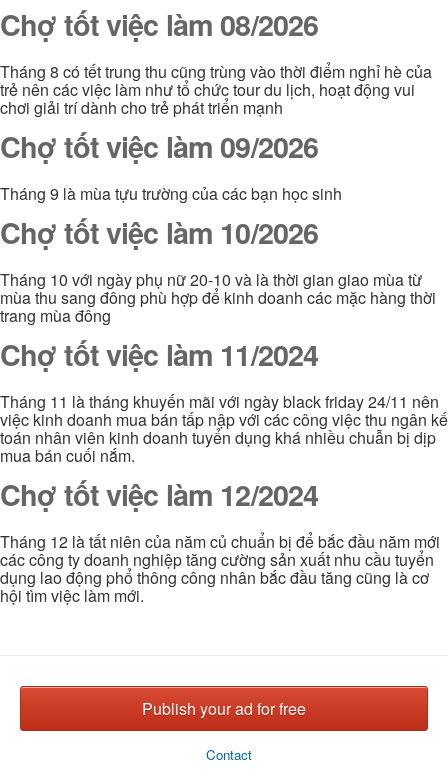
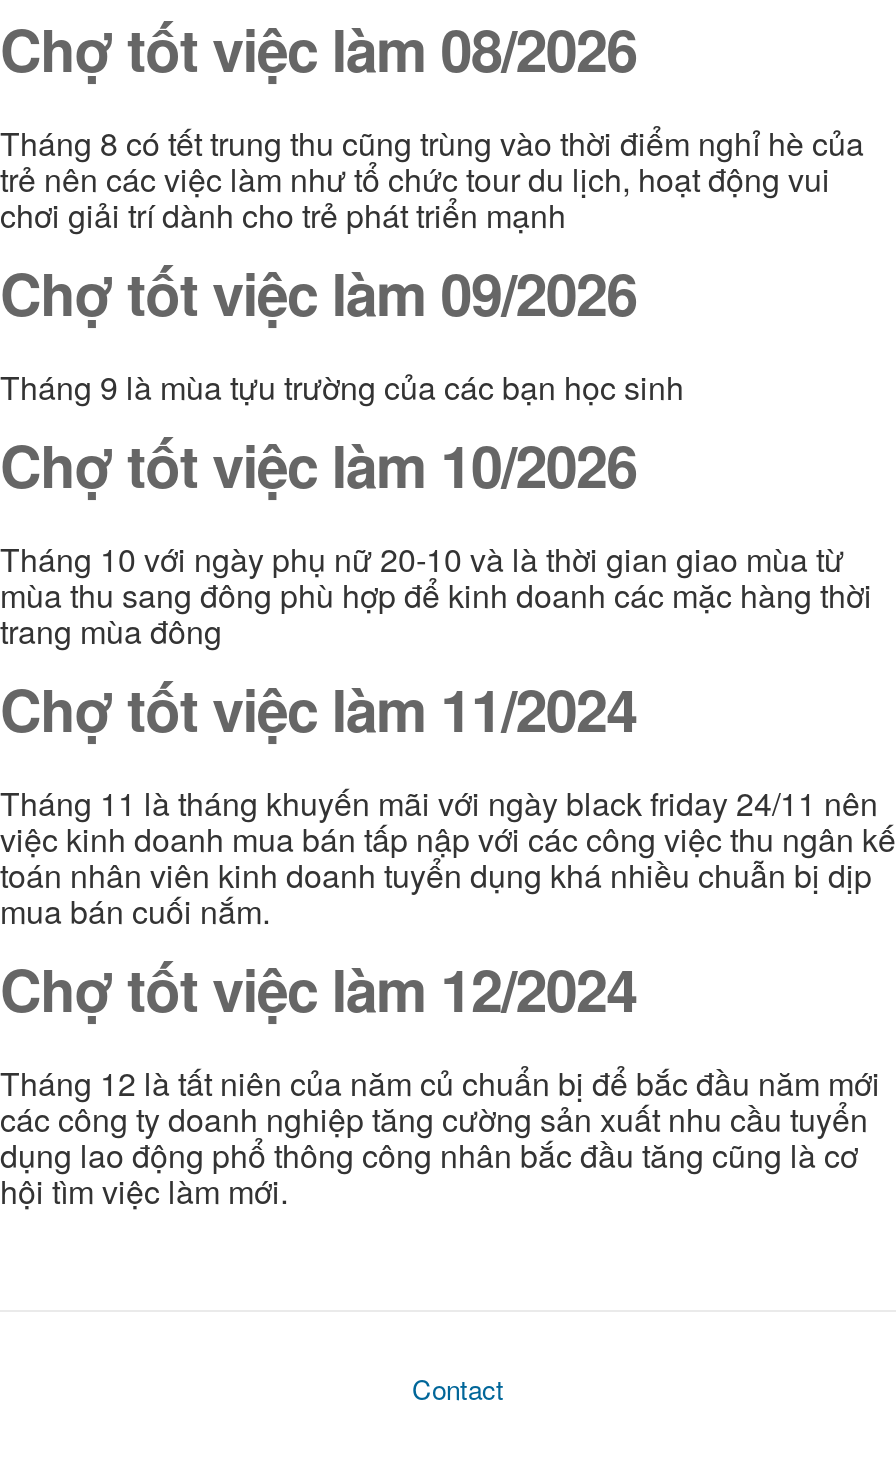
[142,697,306,720] Publish your ad for free -> none

